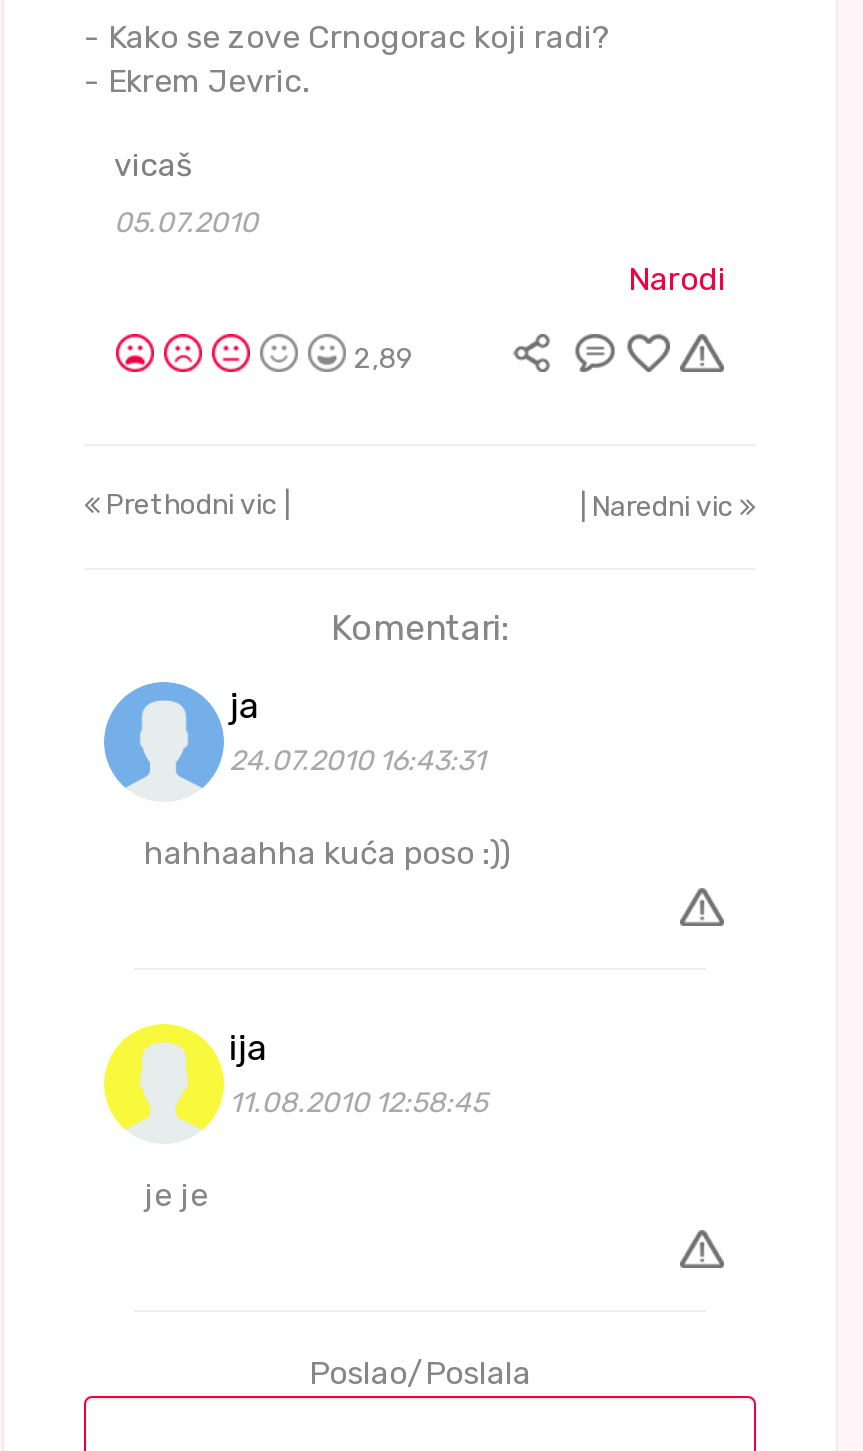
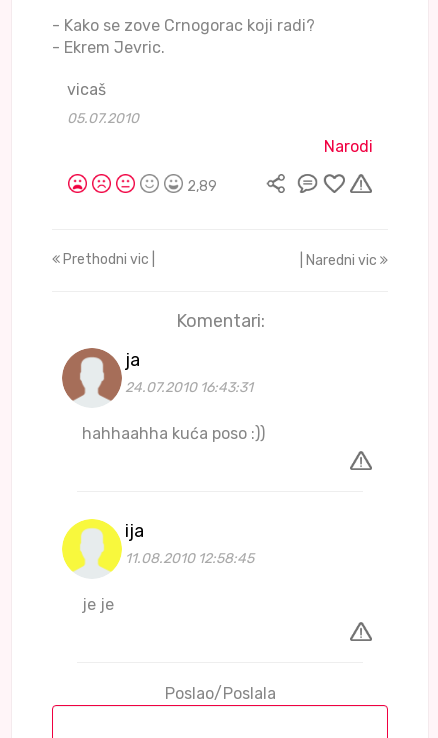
[102,680,226,790] [image] -> [61,347,123,402] [image]

